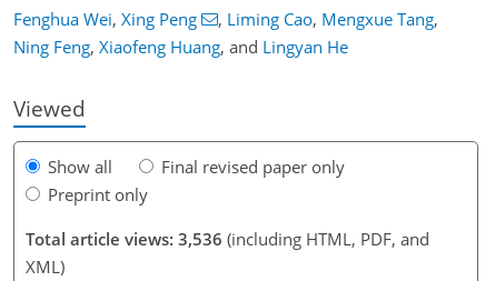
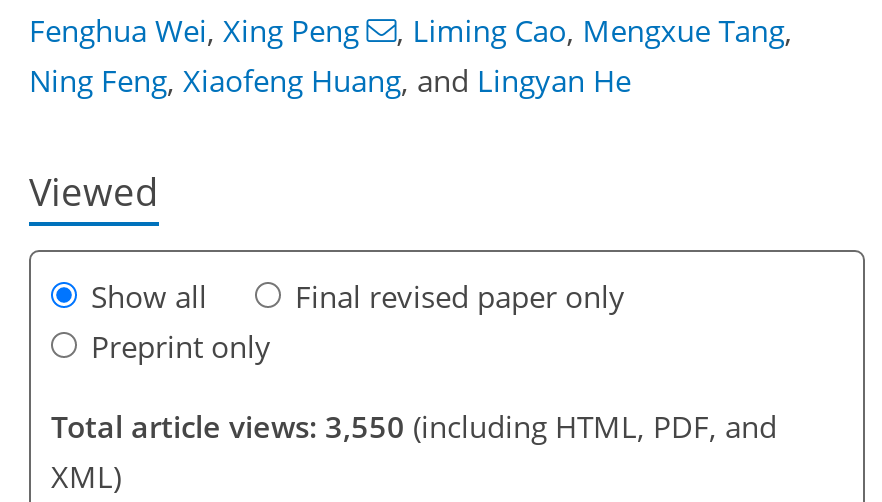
[26,227,429,249] Total article views: 3,536 (including HTML, PDF, and -> [51,405,777,445] Total article views: 3,550 (including HTML, PDF, and

